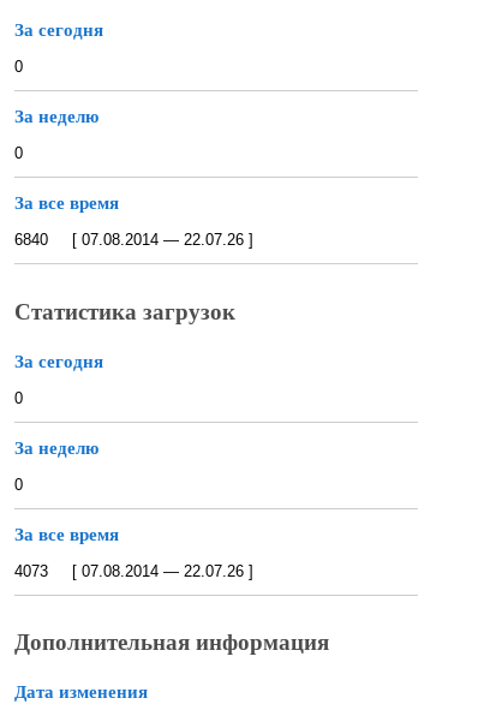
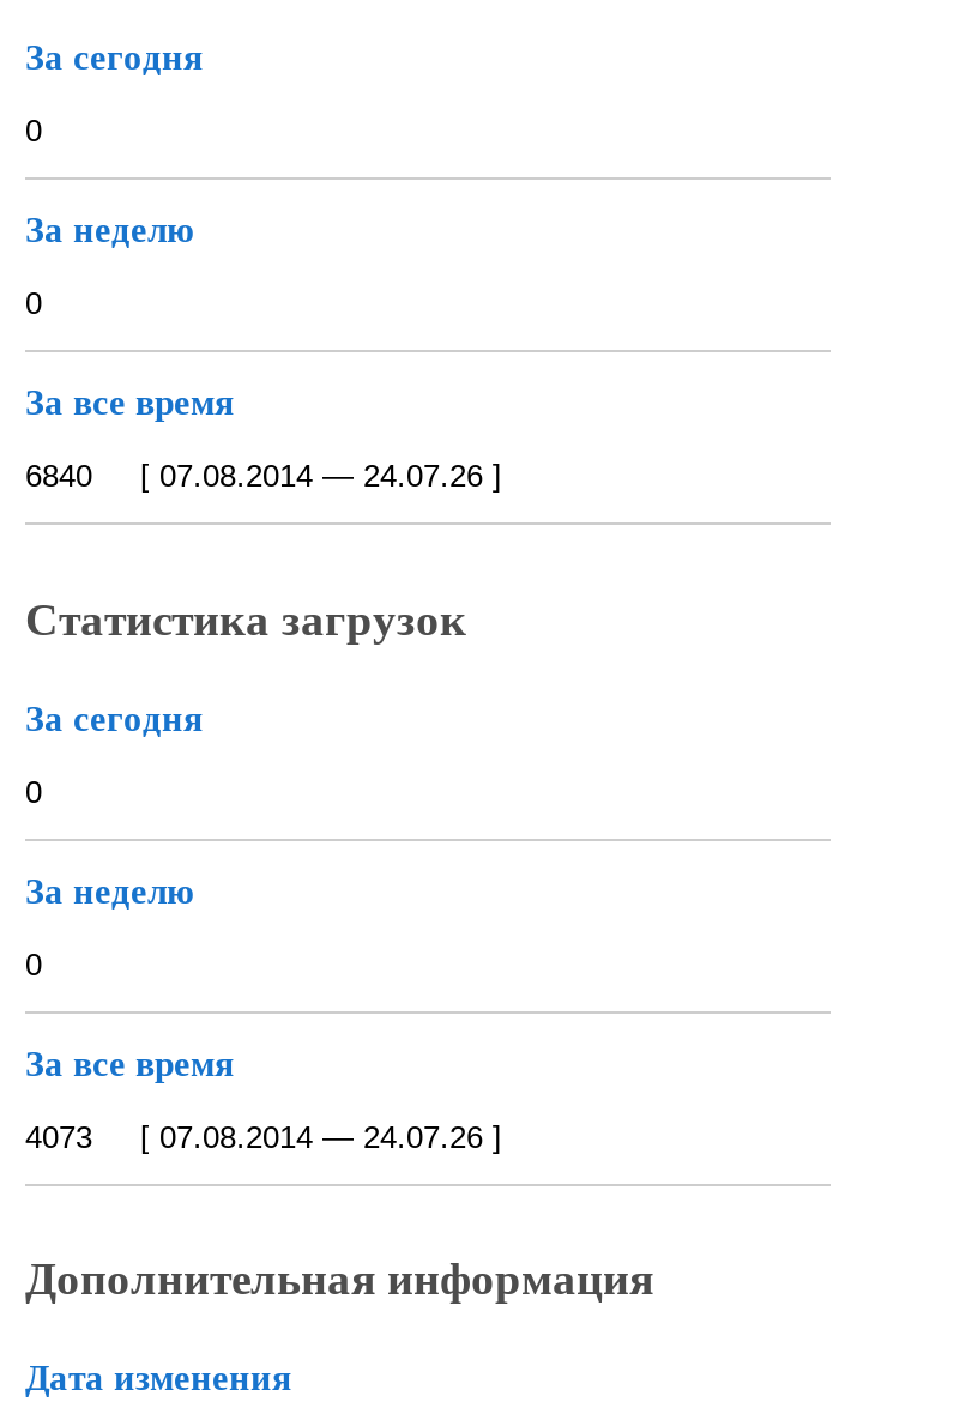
[14,231,253,249] 6840 [ 07.08.2014 — 22.07.26 ] -> [25,458,502,494] 6840 [ 07.08.2014 — 24.07.26 ]
[14,562,253,580] 4073 [ 07.08.2014 — 22.07.26 ] -> [25,1118,502,1154] 4073 [ 07.08.2014 — 24.07.26 ]

